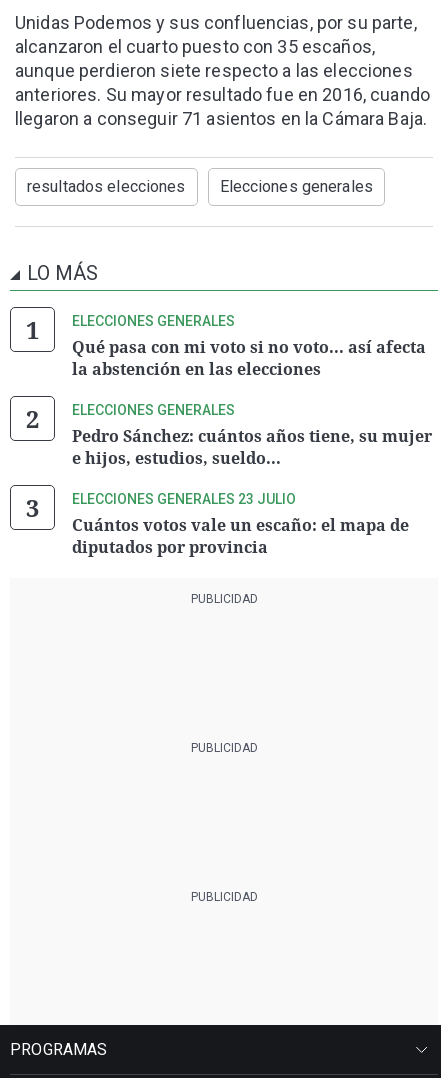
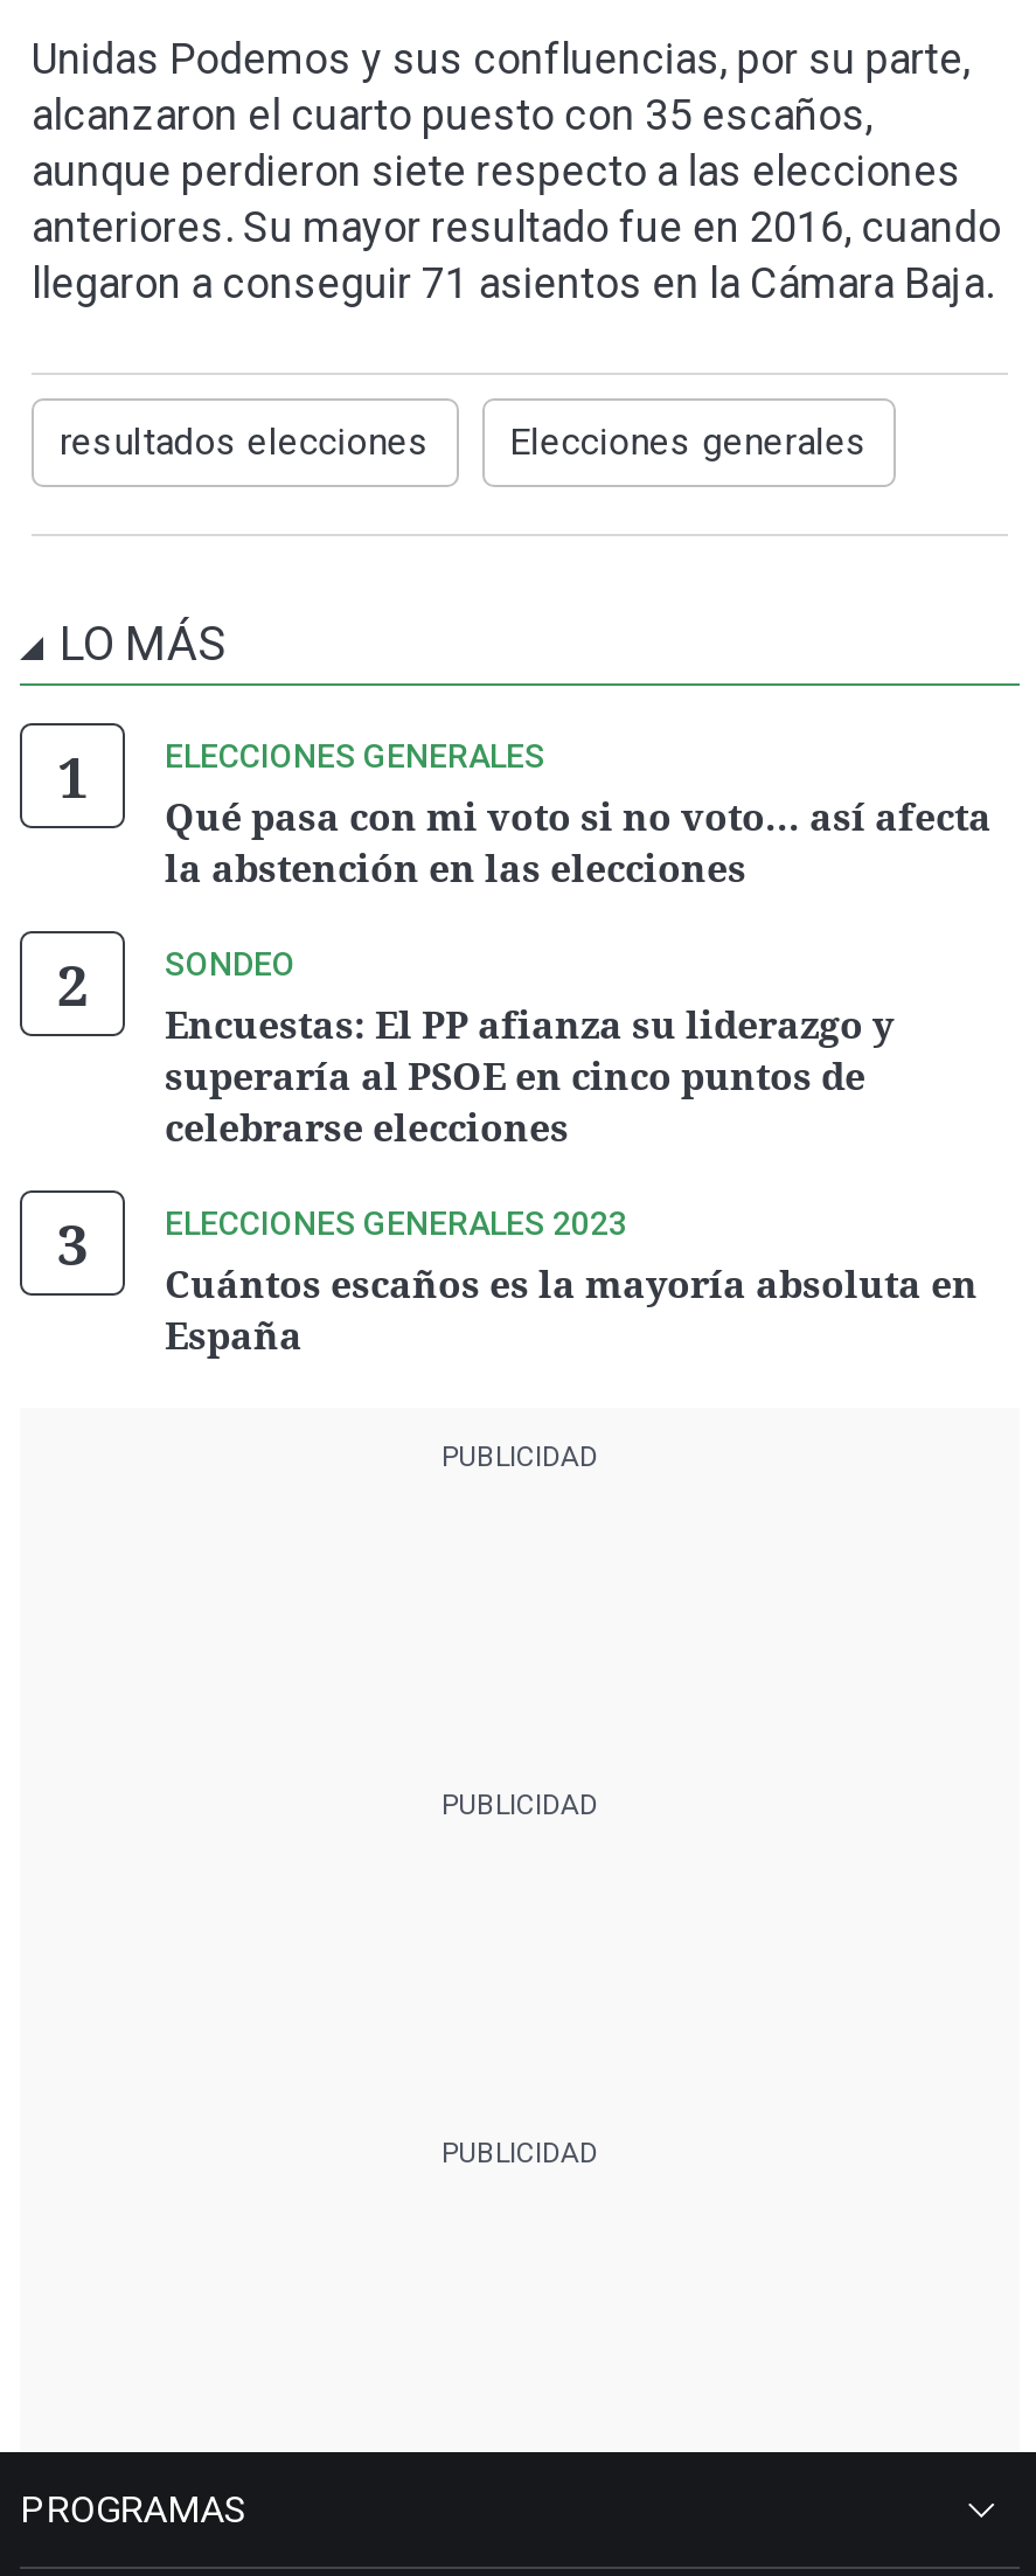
[72,402,432,469] ELECCIONES GENERALES | Pedro Sánchez: cuántos años tiene, su mujer | e hijos, estudios, sueldo... -> [165,945,894,1153] SONDEO | Encuestas: El PP afianza su liderazgo y | superaría al PSOE en cinco puntos de | celebrarse elecciones
[72,491,409,558] ELECCIONES GENERALES 23 JULIO | Cuántos votos vale un escaño: el mapa de | diputados por provincia -> [165,1204,978,1361] ELECCIONES GENERALES 2023 | Cuántos escaños es la mayoría absoluta en | España

